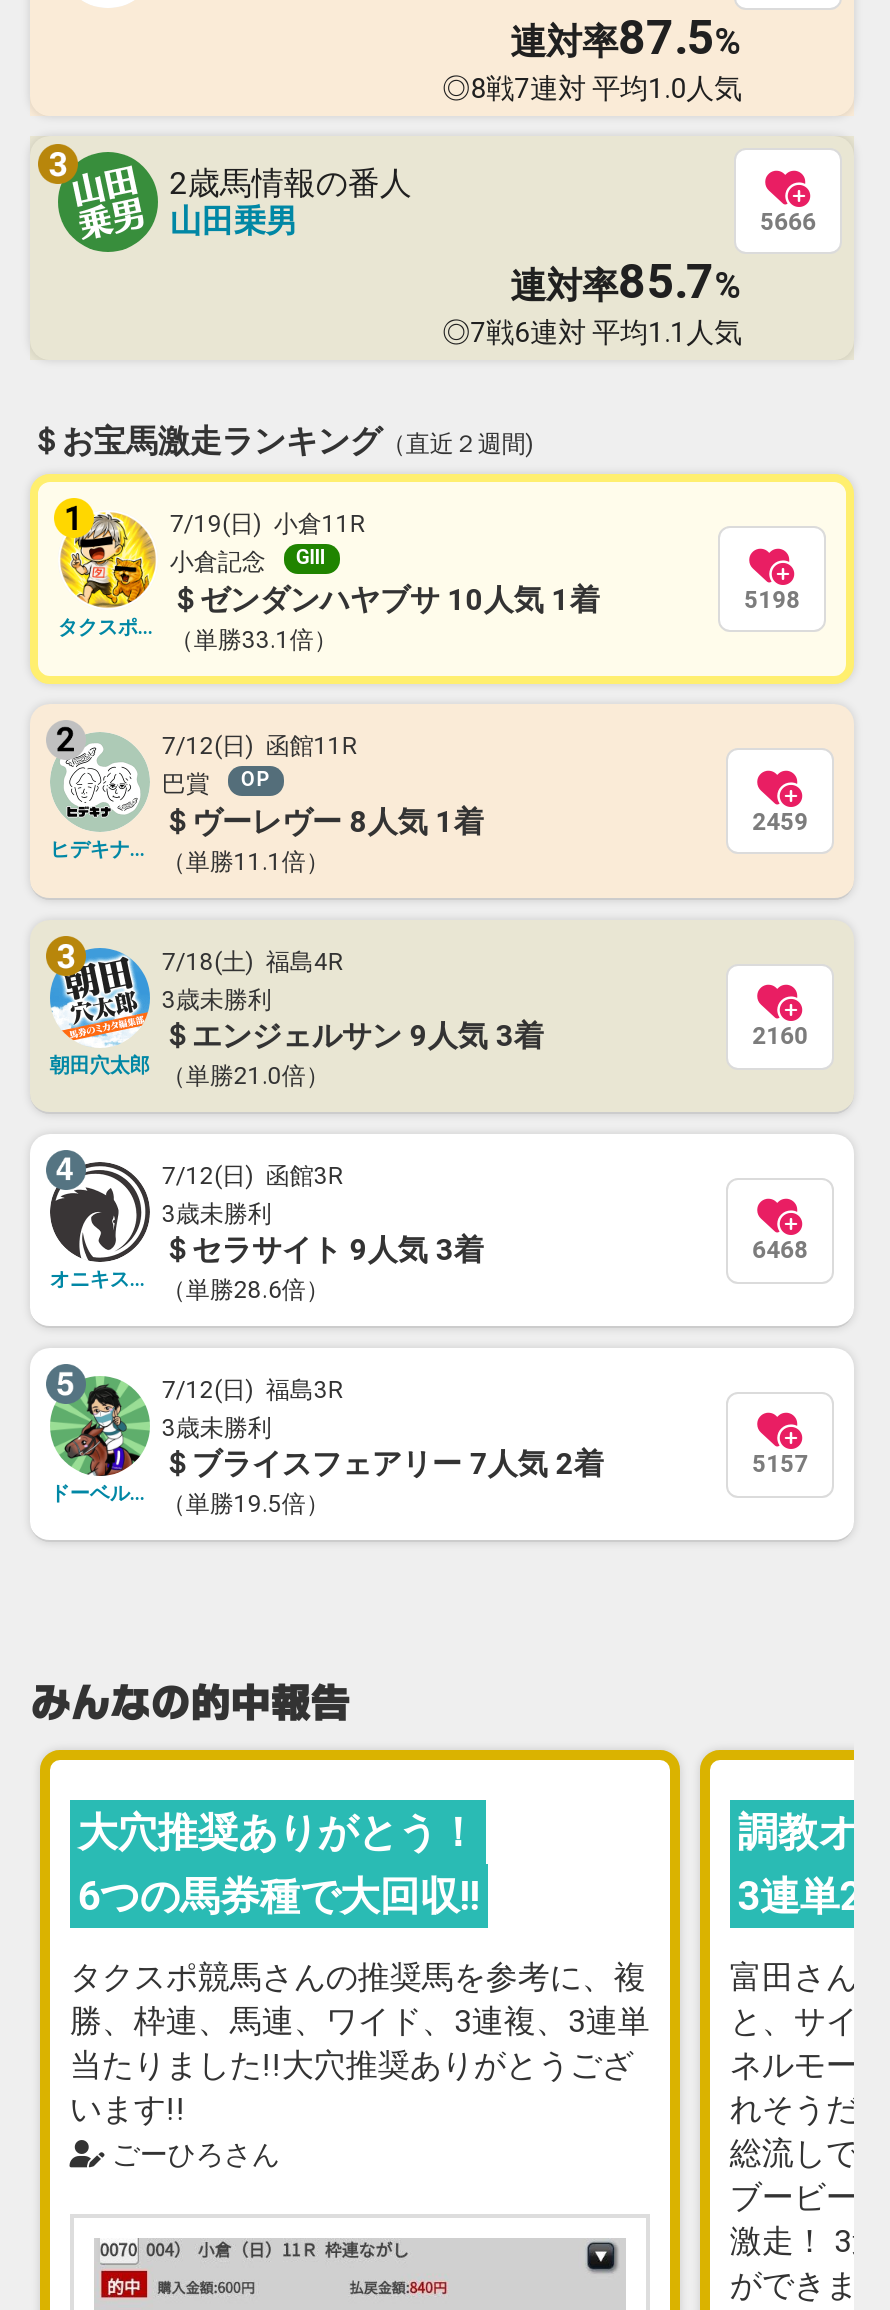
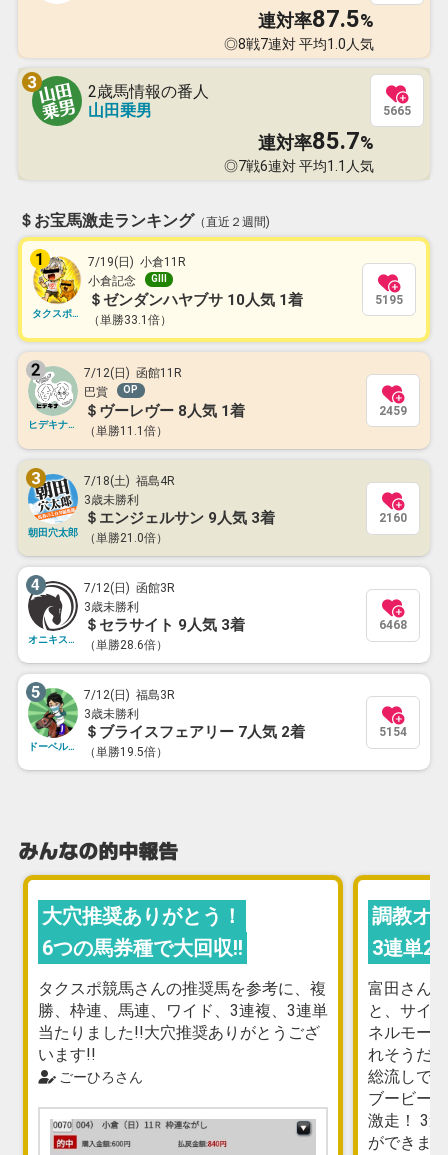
[760,207,816,235] 5666 -> [383,104,411,118] 5665
[744,586,800,614] 5198 -> [375,293,403,307] 5195
[752,1451,808,1479] 5157 -> [379,725,407,739] 5154

